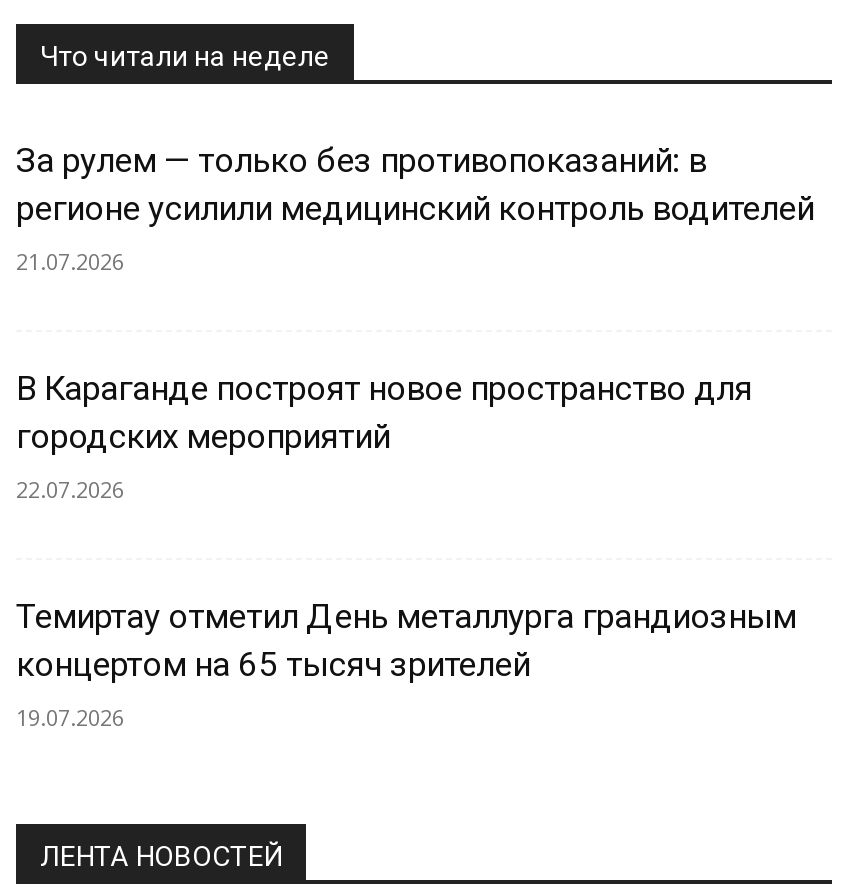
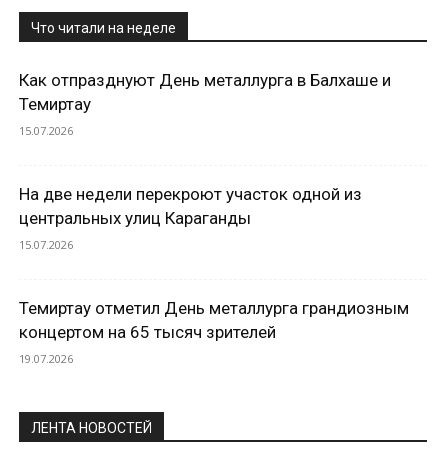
[16,139,814,275] За рулем — только без противопоказаний: в | регионе усилили медицинский контроль водителей | 21.07.2026 -> [19,70,391,138] Как отпразднуют День металлурга в Балхаше и | Темиртау | 15.07.2026
[16,367,752,503] В Караганде построят новое пространство для | городских мероприятий | 22.07.2026 -> [19,184,362,252] На две недели перекроют участок одной из | центральных улиц Караганды | 15.07.2026

